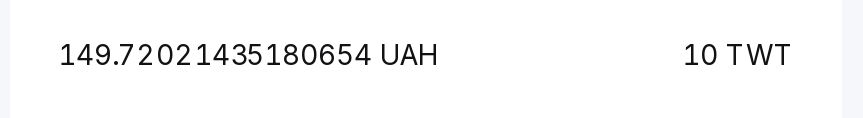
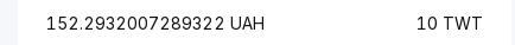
[58,37,438,71] 149.72021435180654 UAH -> [46,13,265,33] 152.2932007289322 UAH

